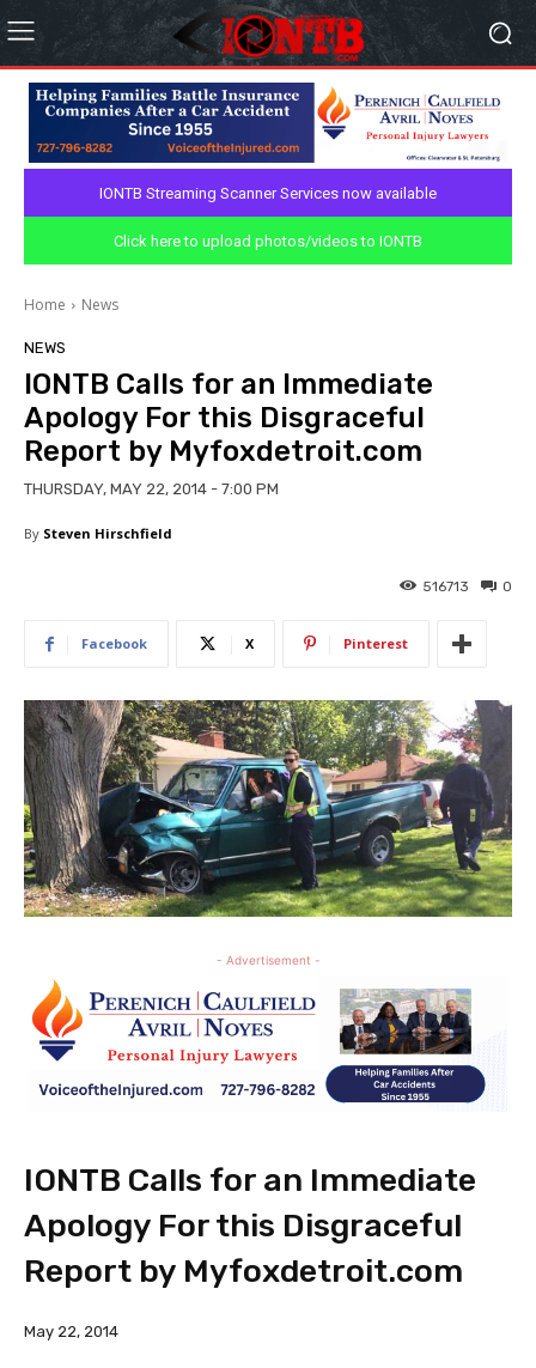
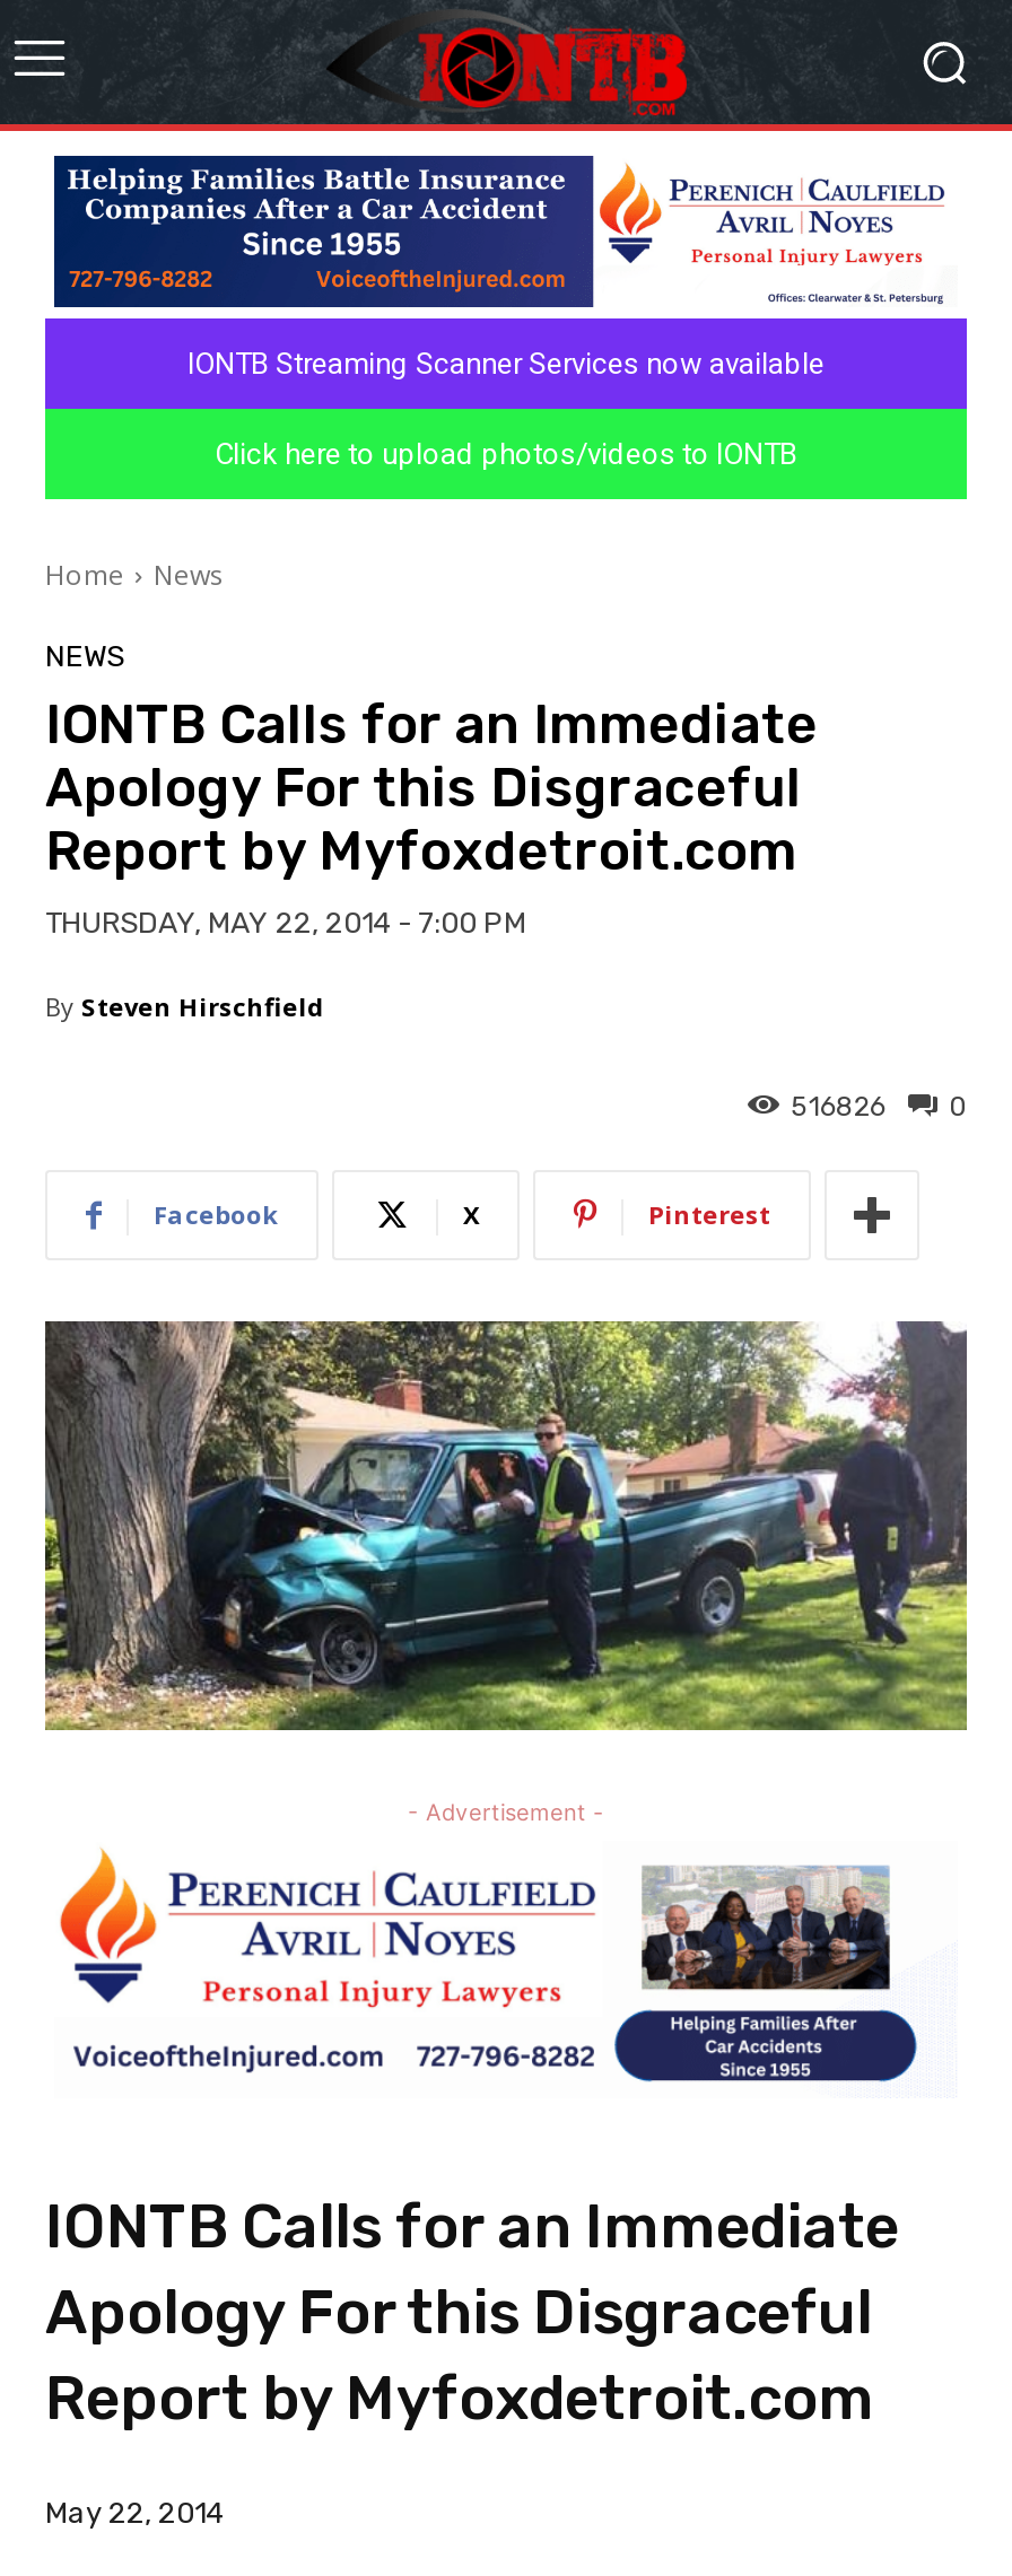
[422,578,512,595] 516713 0 -> [791,1091,967,1123] 516826 0

